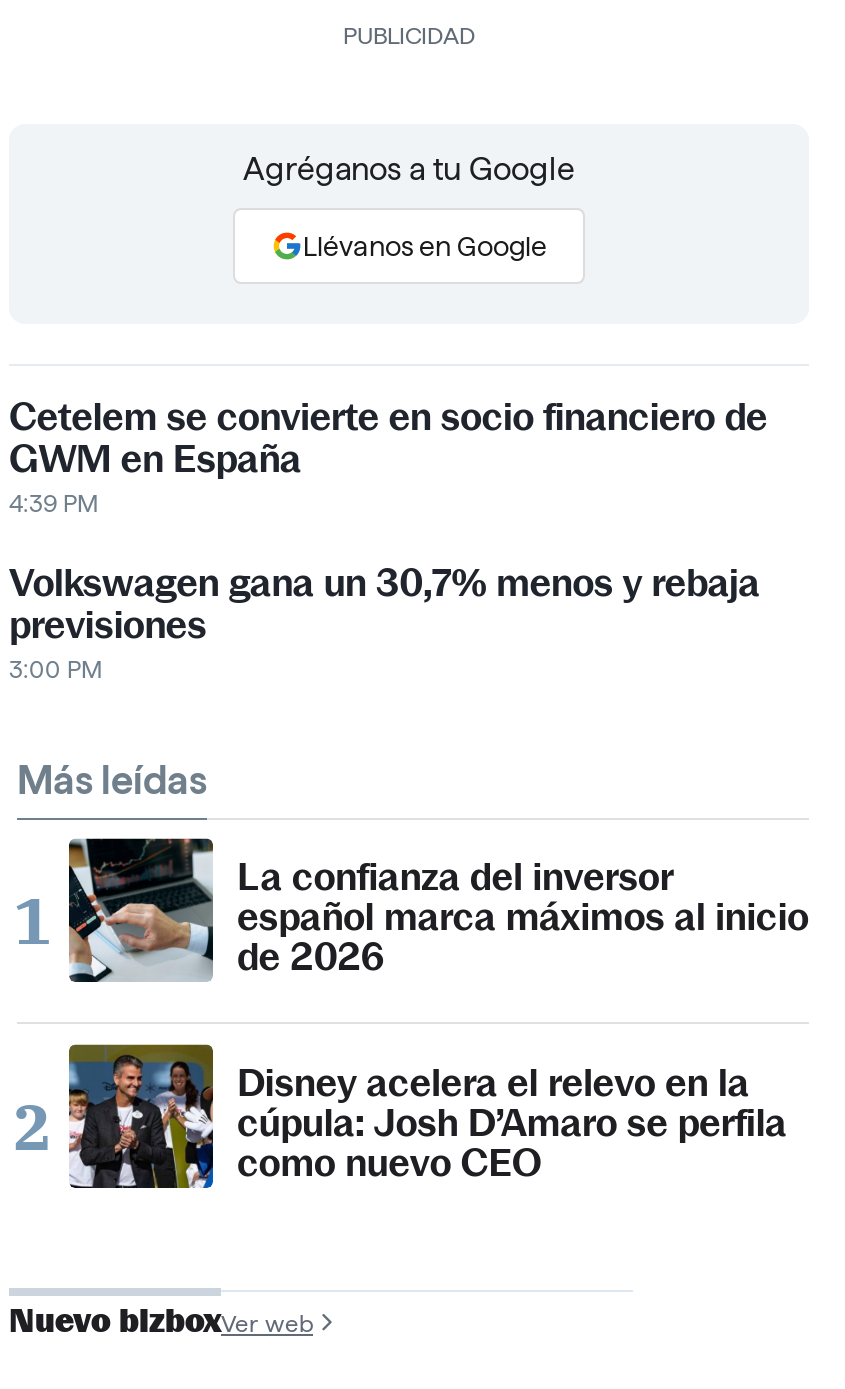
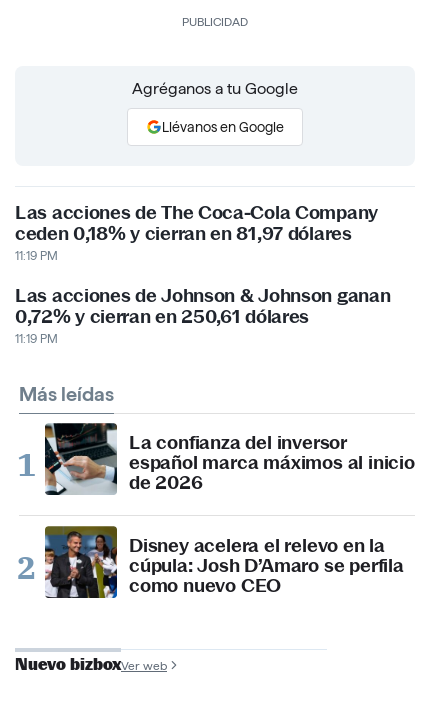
[9,394,767,516] Cetelem se convierte en socio financiero de | GWM en España | 4:39 PM -> [15,201,378,262] Las acciones de The Coca-Cola Company | ceden 0,18% y cierran en 81,97 dólares | 11:19 PM
[9,560,760,682] Volkswagen gana un 30,7% menos y rebaja | previsiones | 3:00 PM -> [15,284,390,345] Las acciones de Johnson & Johnson ganan | 0,72% y cierran en 250,61 dólares | 11:19 PM

